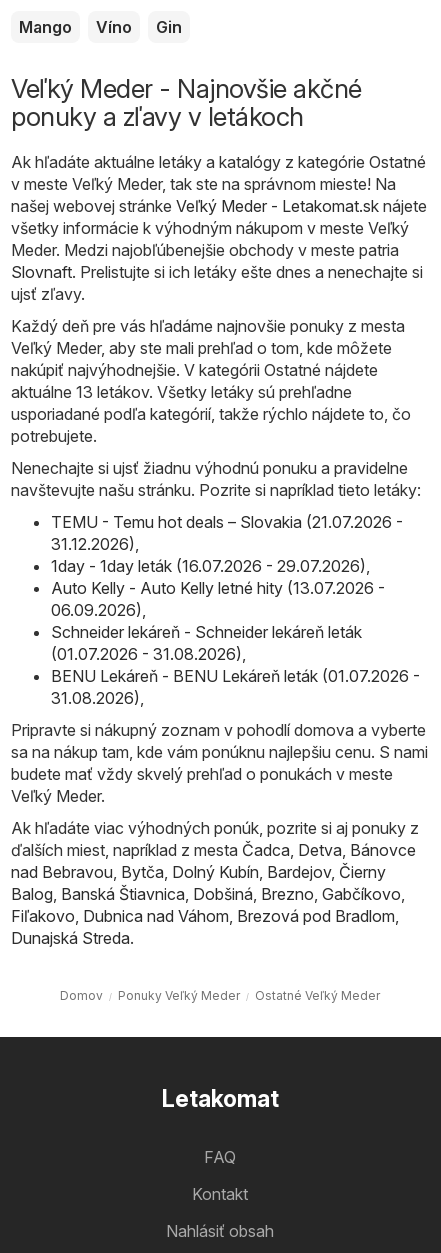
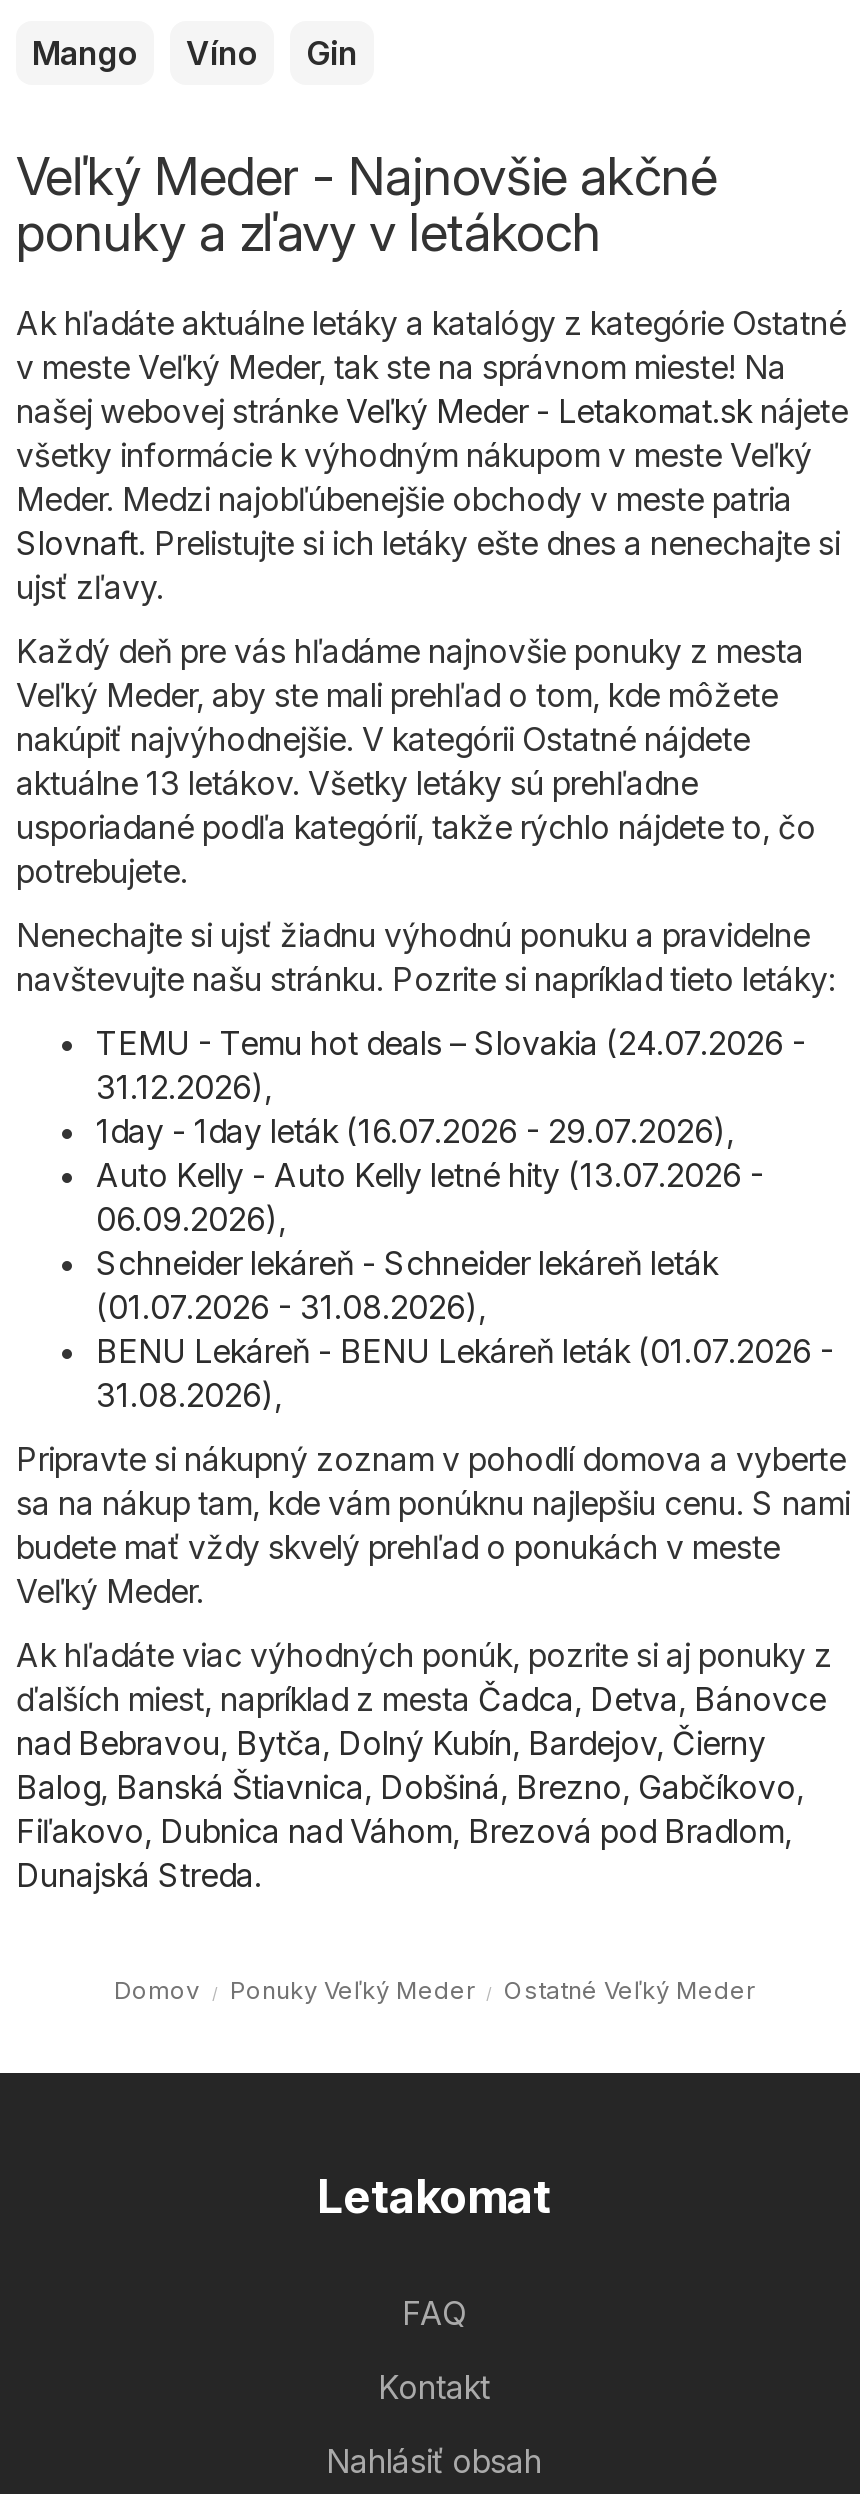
[51,512,403,532] TEMU - Temu hot deals – Slovakia (21.07.2026 - -> [96,1024,806,1064] TEMU - Temu hot deals – Slovakia (24.07.2026 -

